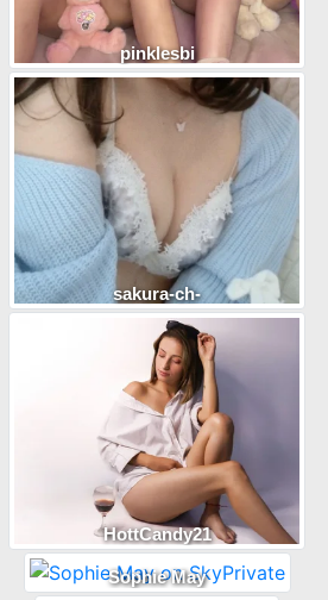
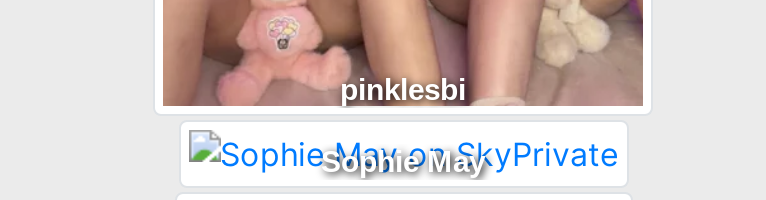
[13,76,299,305] [image] | sakura-ch- -> none
[45,318,299,544] [image] | HottCandy21 -> none

